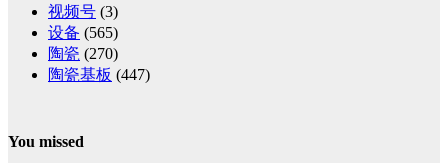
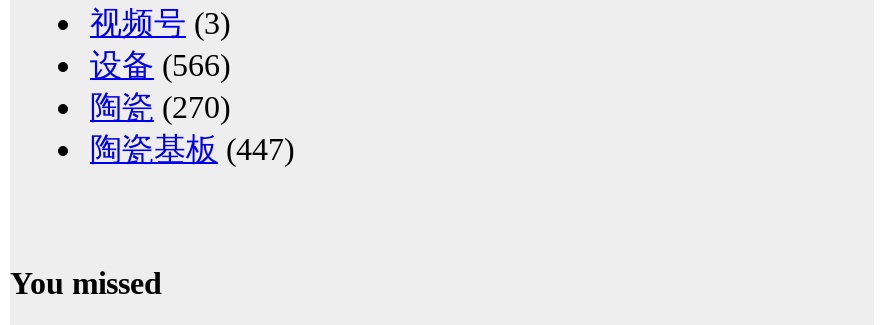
[48,24,118,41] 设备(565) -> [90,48,230,82] 设备(566)

